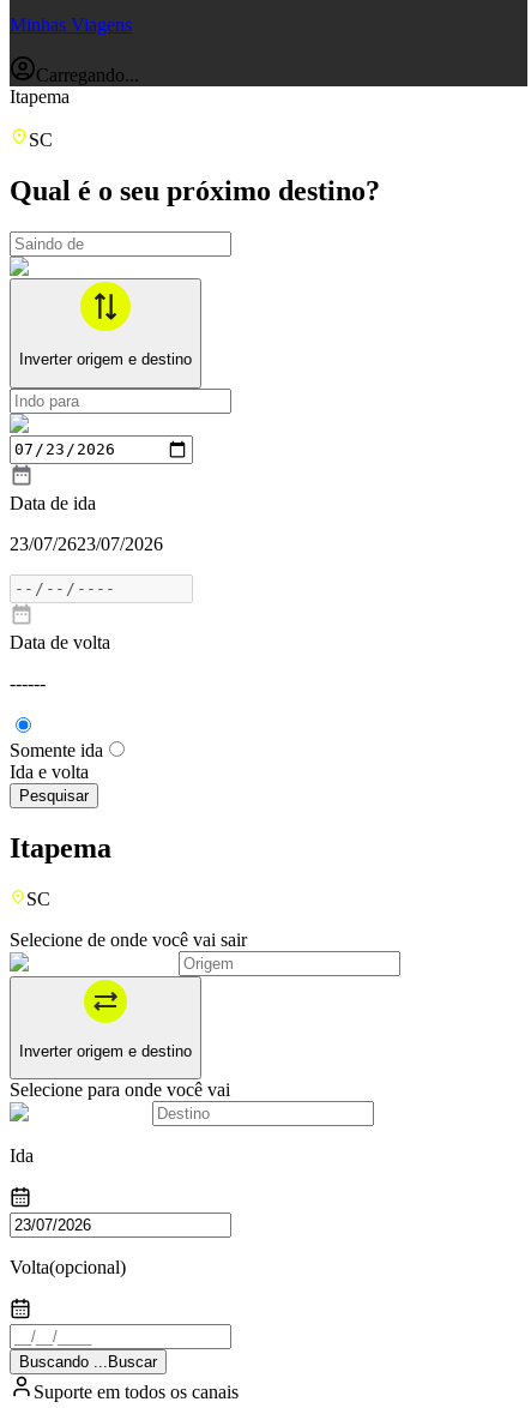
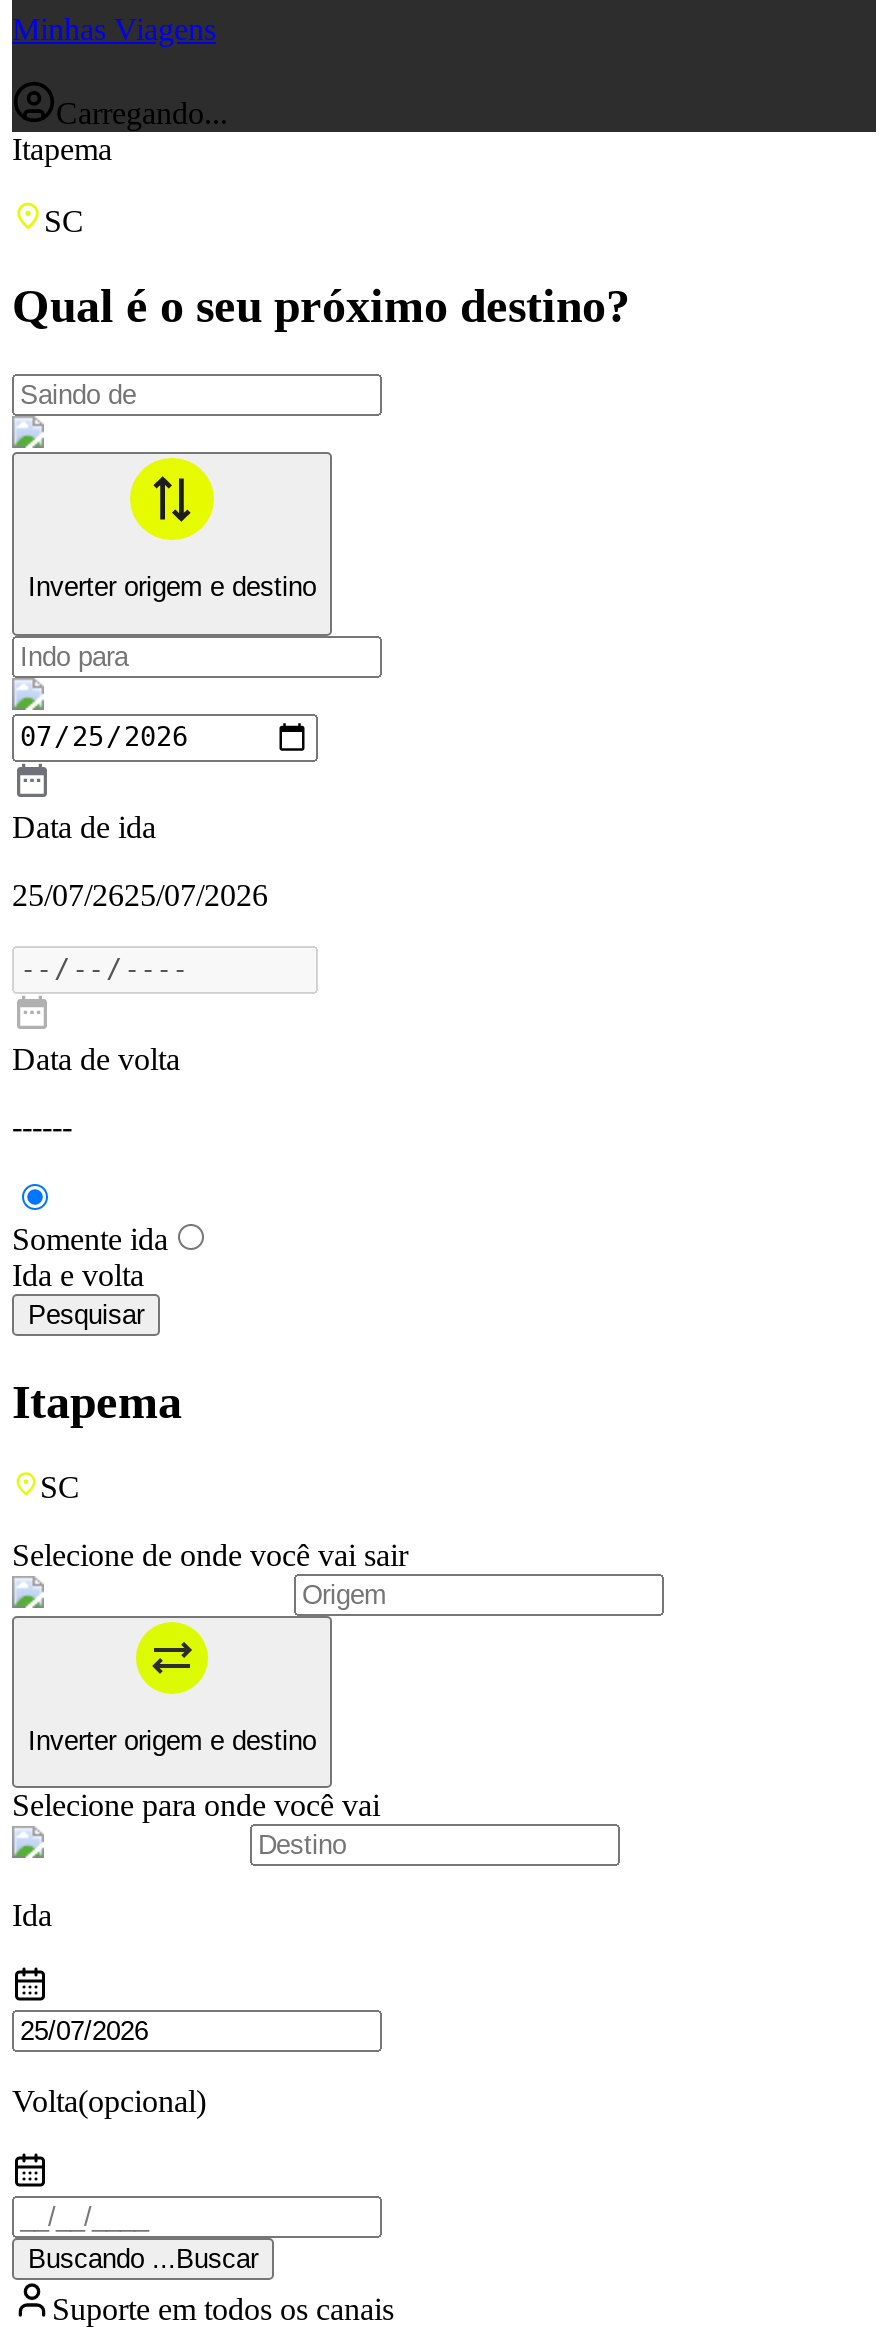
[10,533,163,554] 23/07/2623/07/2026 -> [12,878,268,912] 25/07/2625/07/2026

